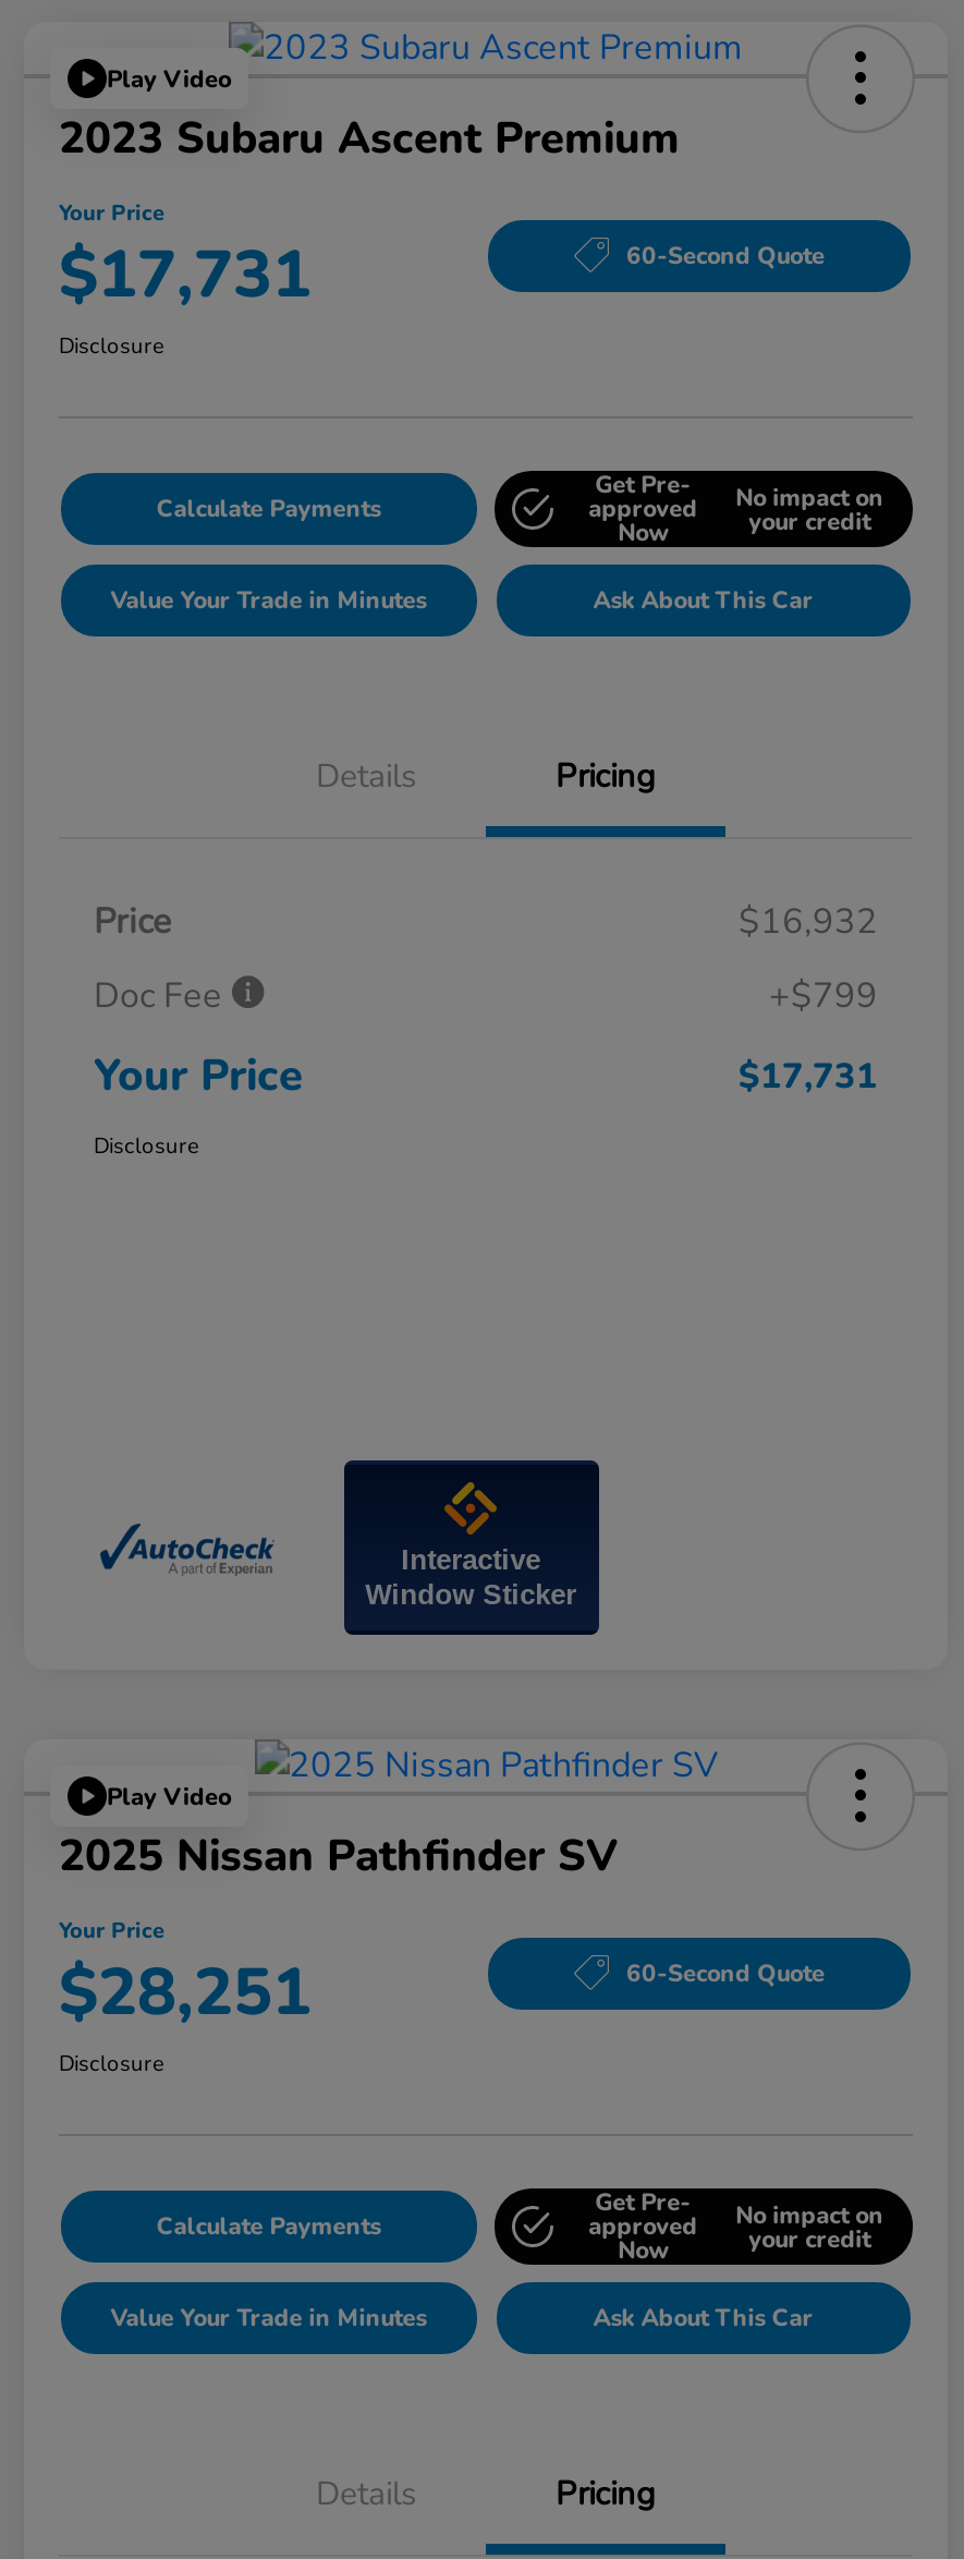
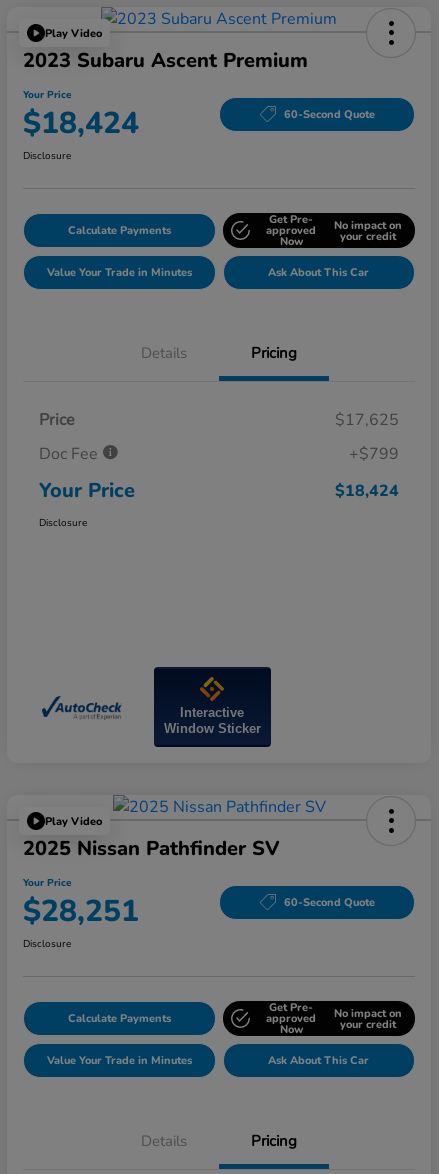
[59,231,312,321] $17,731 -> [23,103,139,144] $18,424
[739,898,878,946] $16,932 -> [335,409,399,431] $17,625
[739,1053,878,1101] $17,731 -> [335,480,399,502] $18,424

